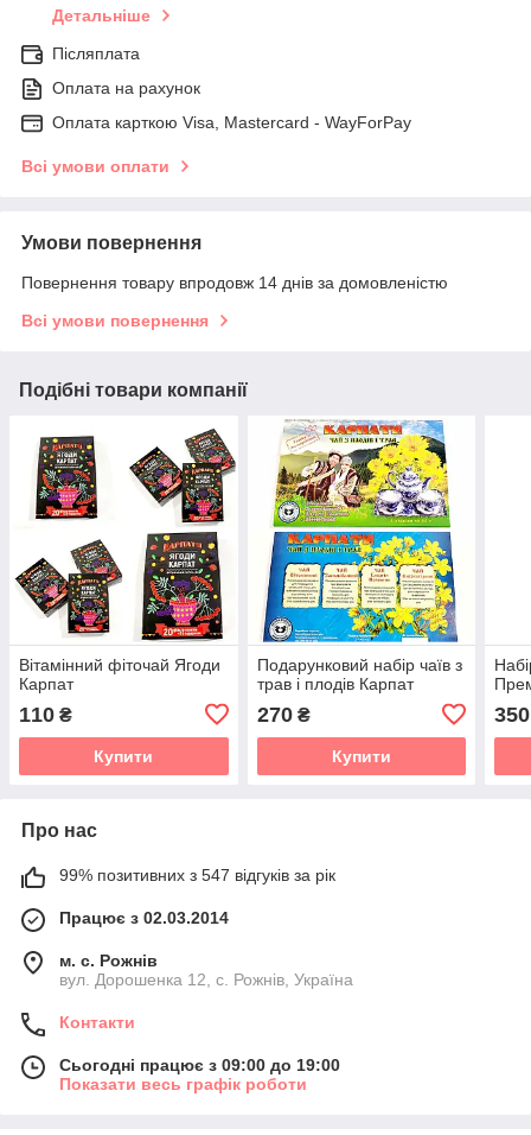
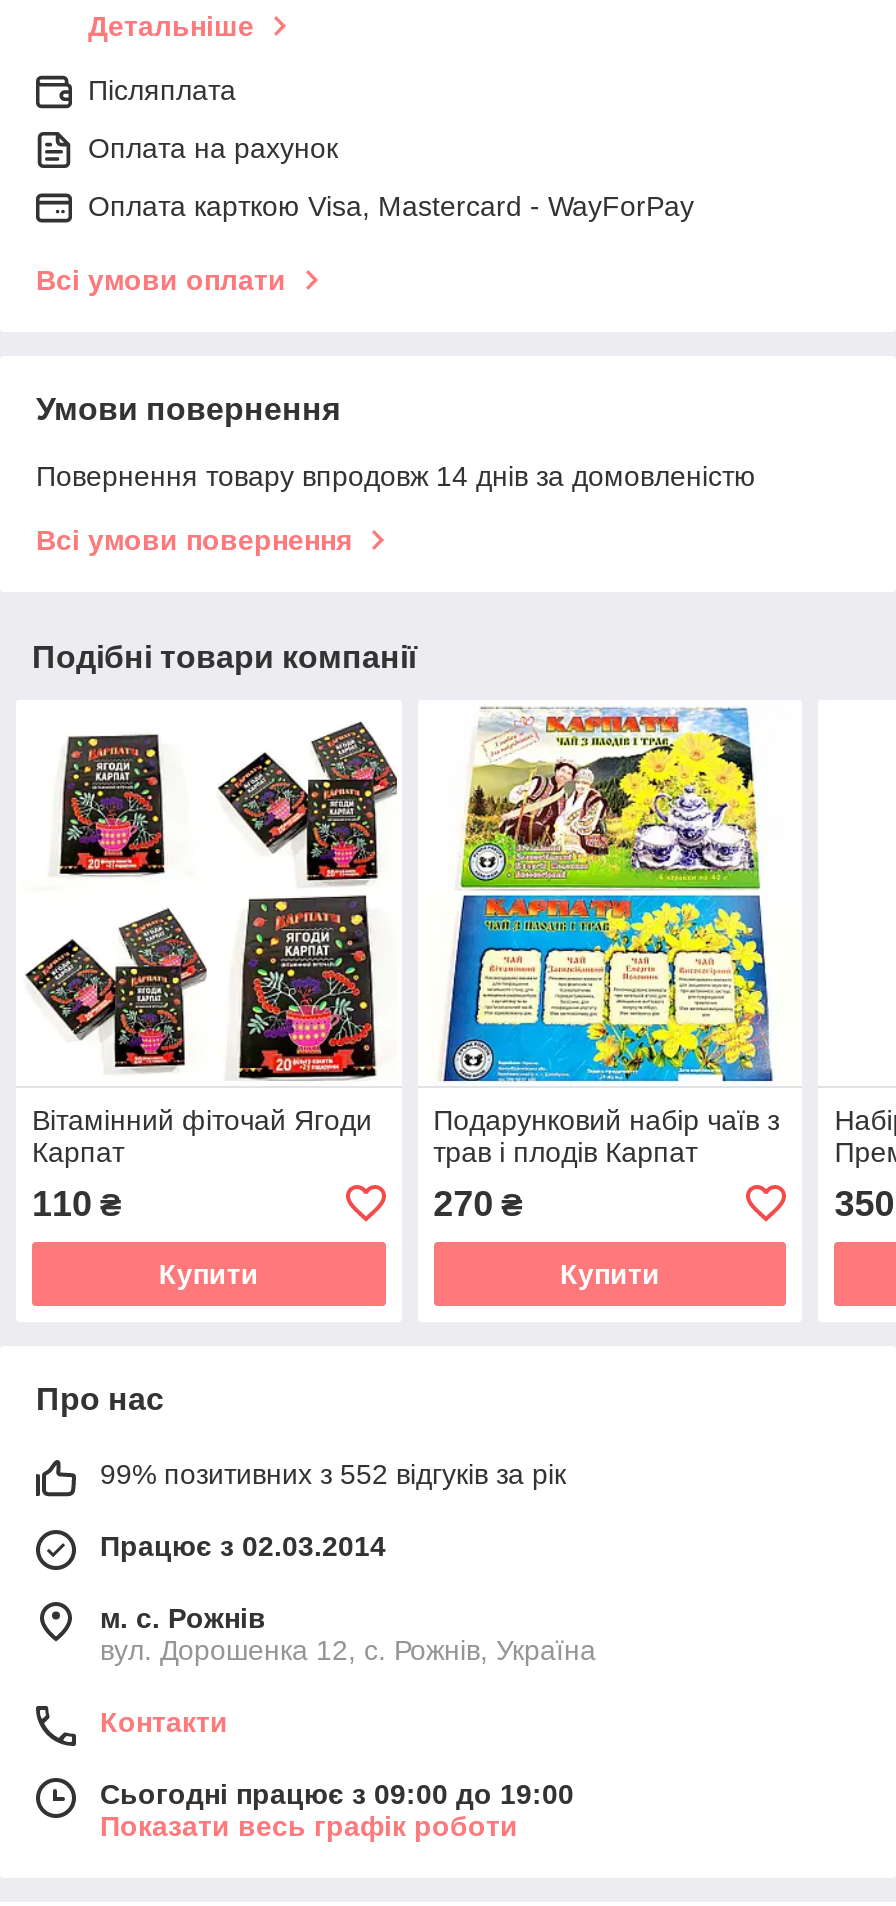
[59,865,335,884] 99% позитивних з 547 відгуків за рік -> [100,1458,566,1490] 99% позитивних з 552 відгуків за рік

